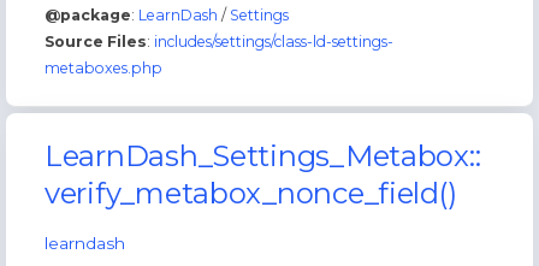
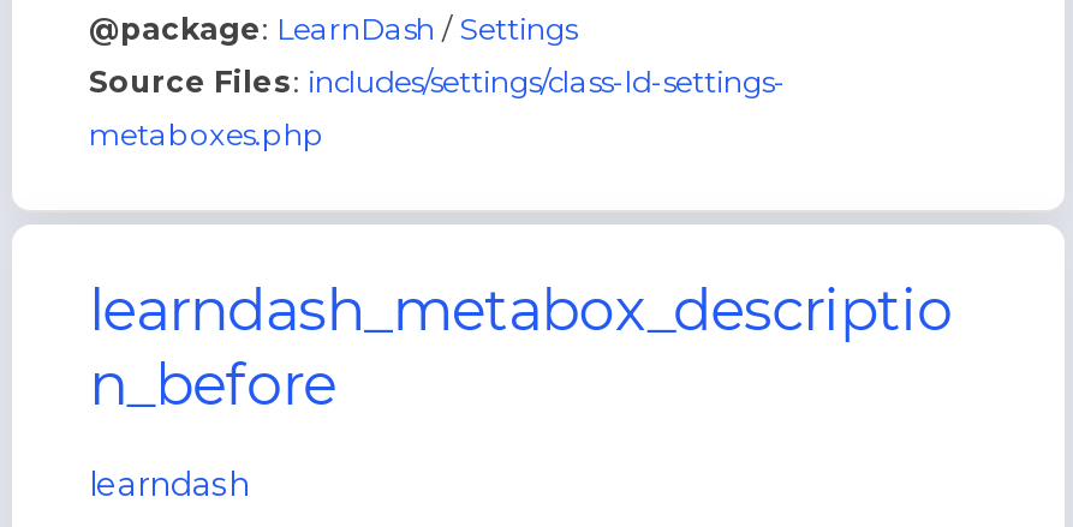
[45,138,480,210] LearnDash_Settings_Metabox:: | verify_metabox_nonce_field() -> [89,274,952,418] learndash_metabox_descriptio | n_before

